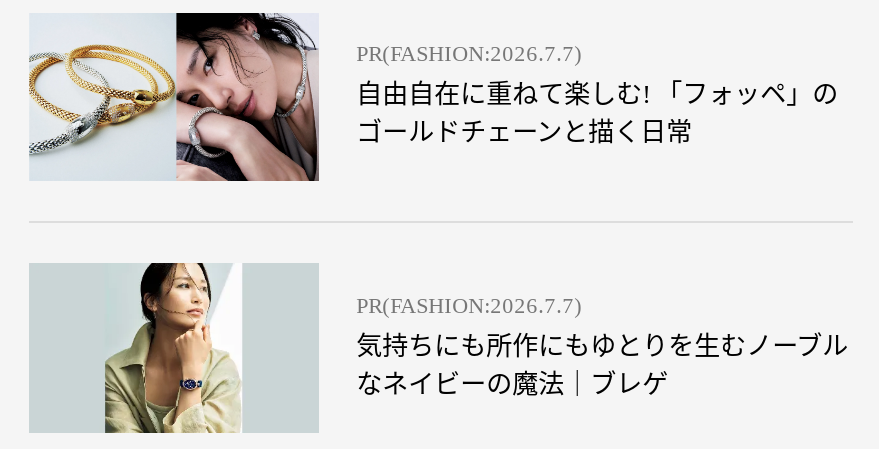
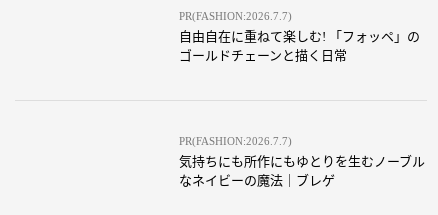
[27,10,321,184] [image] -> none
[29,260,319,436] [image] -> none

